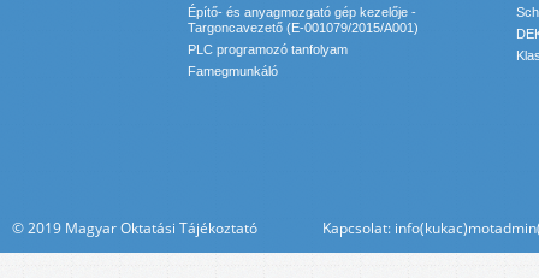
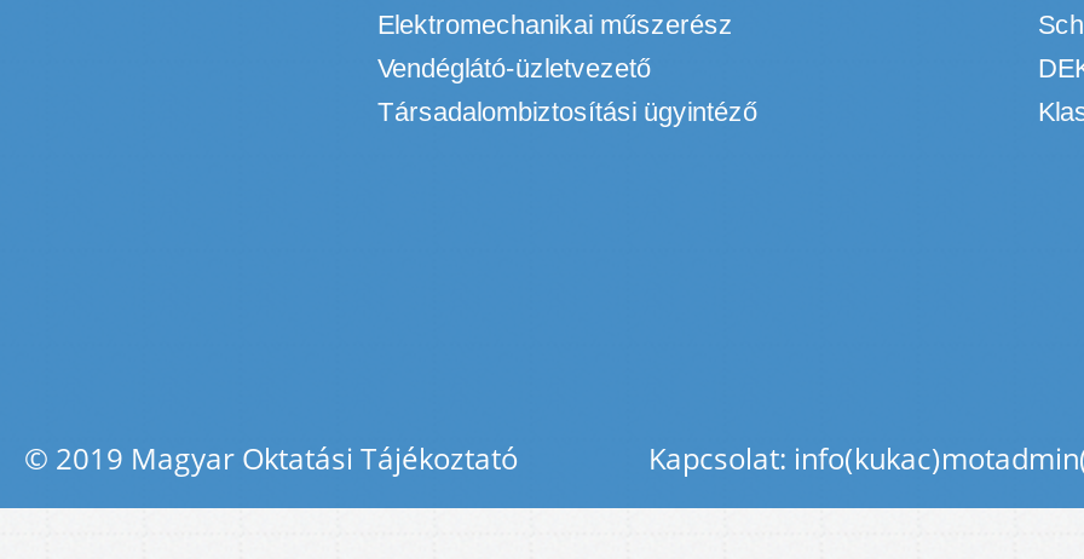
[188,4,419,34] Építő- és anyagmozgató gép kezelője - | Targoncavezető (E-001079/2015/A001) -> [377,9,733,38] Elektromechanikai műszerész
[188,42,348,56] PLC programozó tanfolyam -> [377,52,651,81] Vendéglátó-üzletvezető
[188,63,278,78] Famegmunkáló -> [377,96,757,125] Társadalombiztosítási ügyintéző

